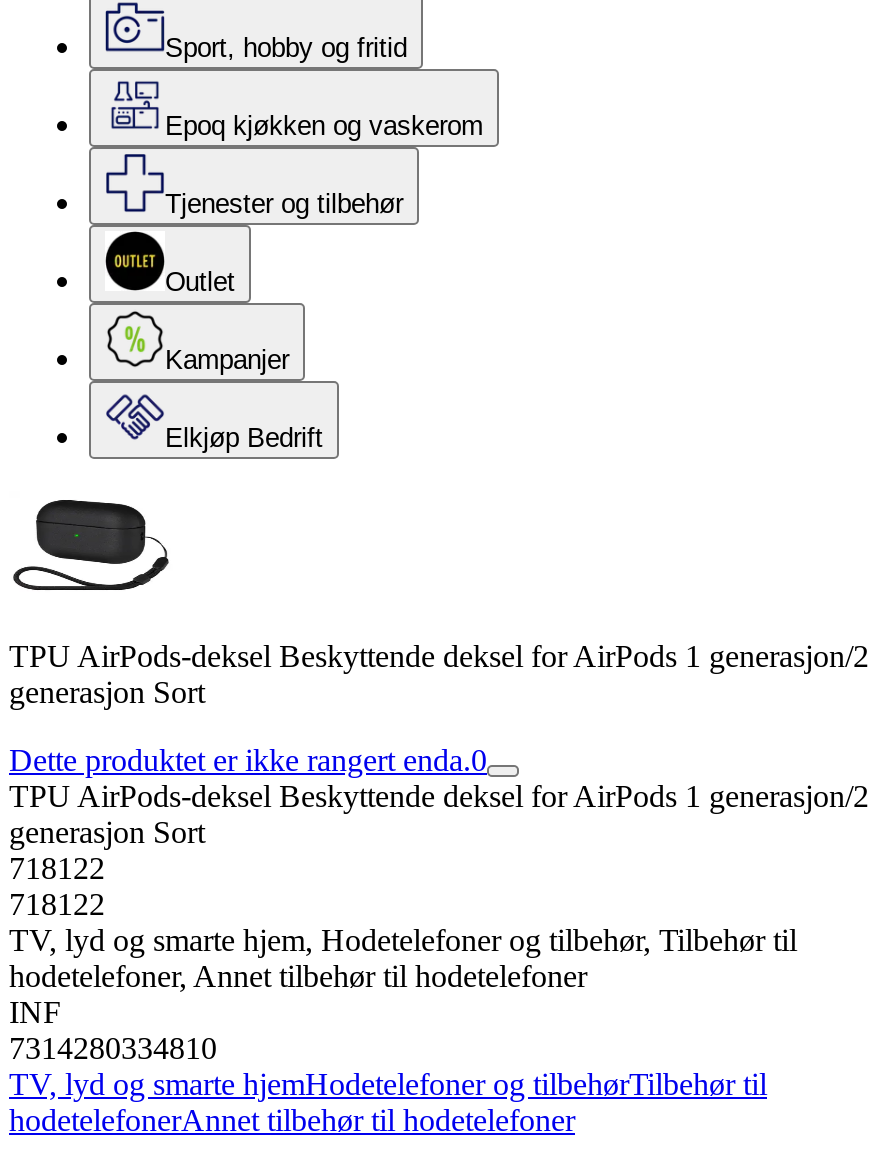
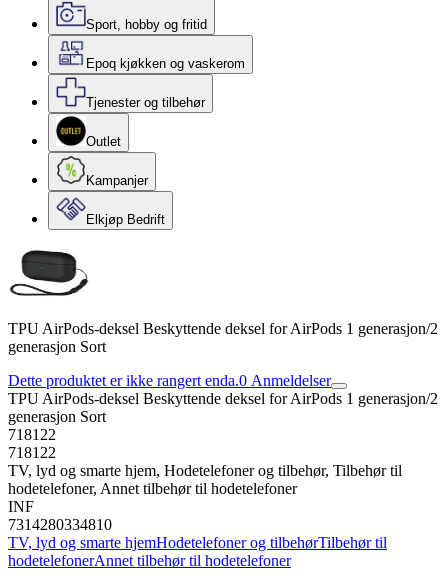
[9,743,487,777] Dette produktet er ikke rangert enda.0 -> [8,372,331,389] Dette produktet er ikke rangert enda.0 Anmeldelser

